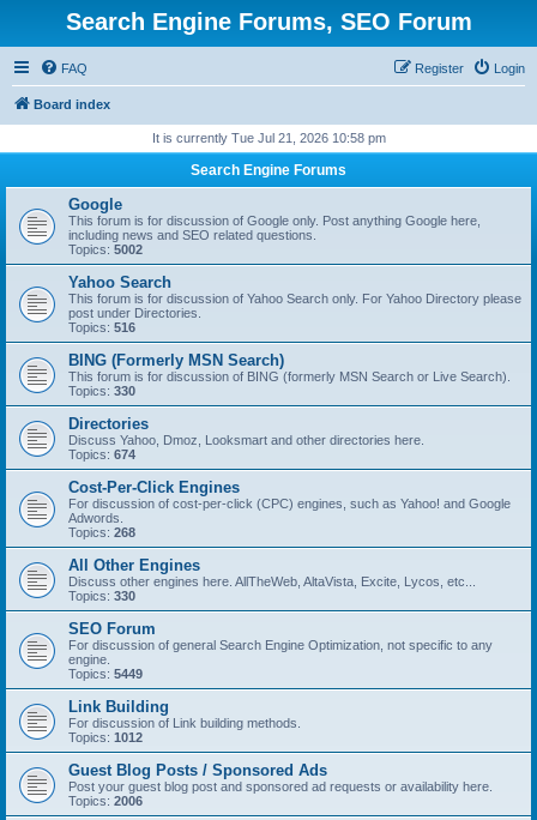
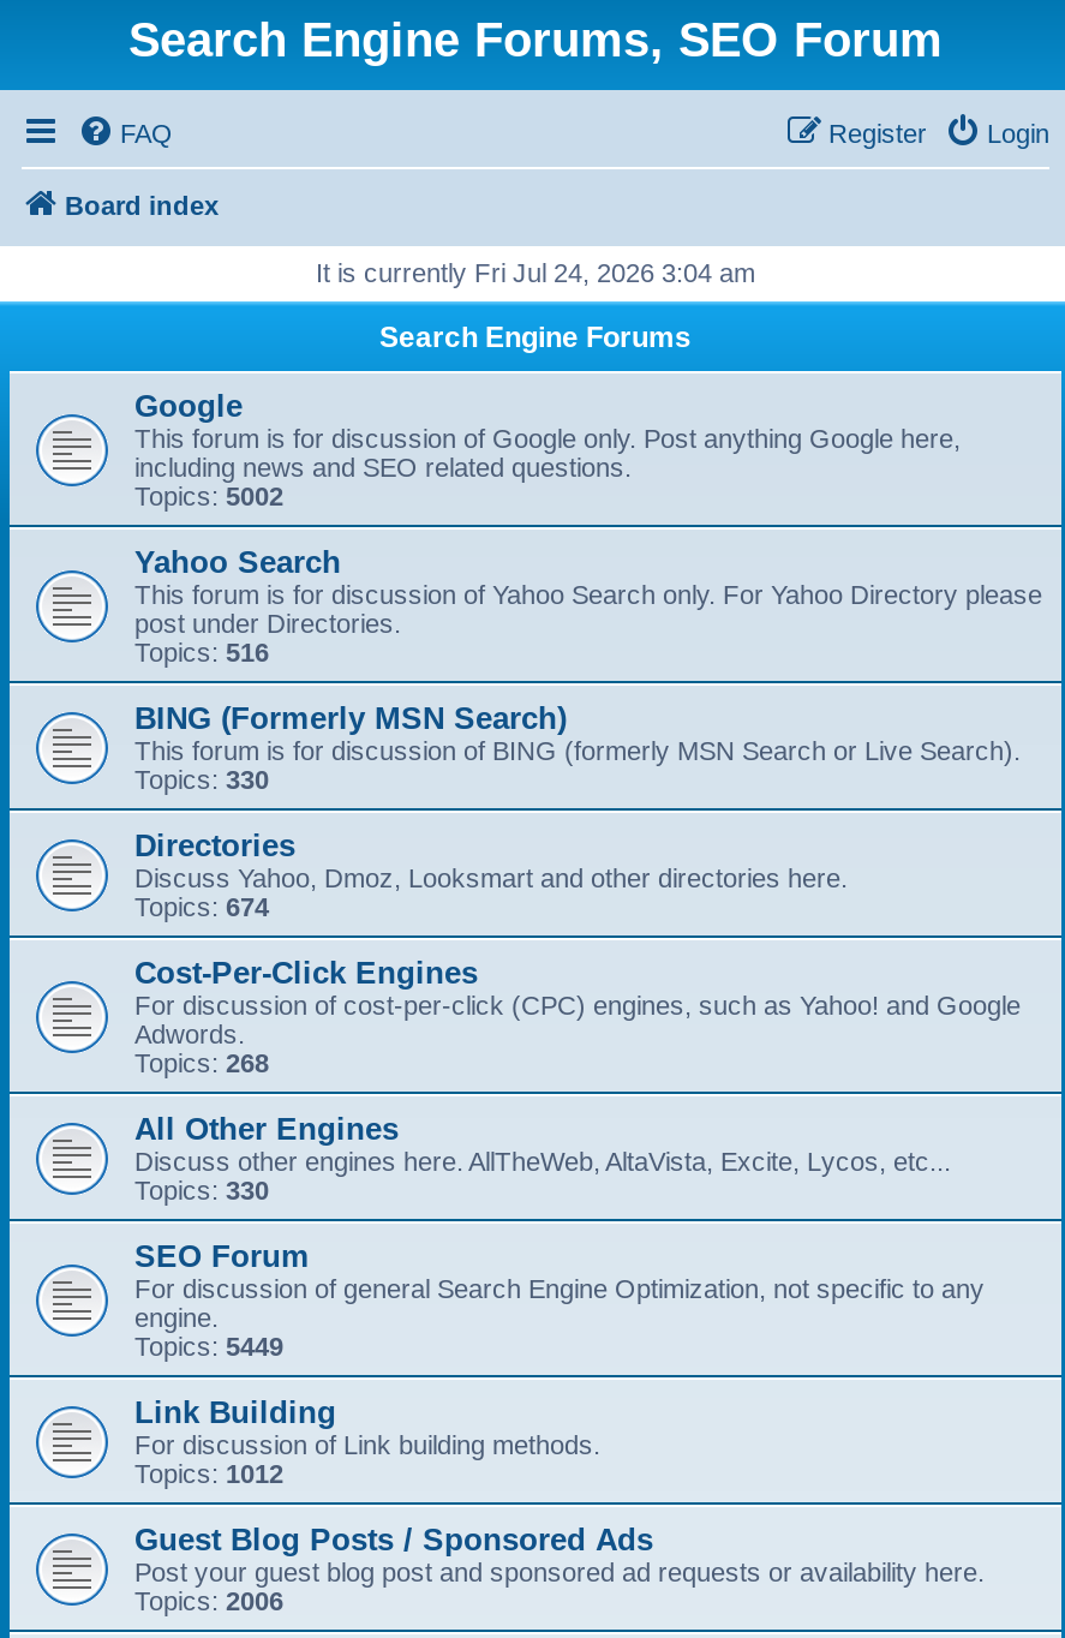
[152,131,385,145] It is currently Tue Jul 21, 2026 10:58 pm -> [316,258,755,287] It is currently Fri Jul 24, 2026 3:04 am

